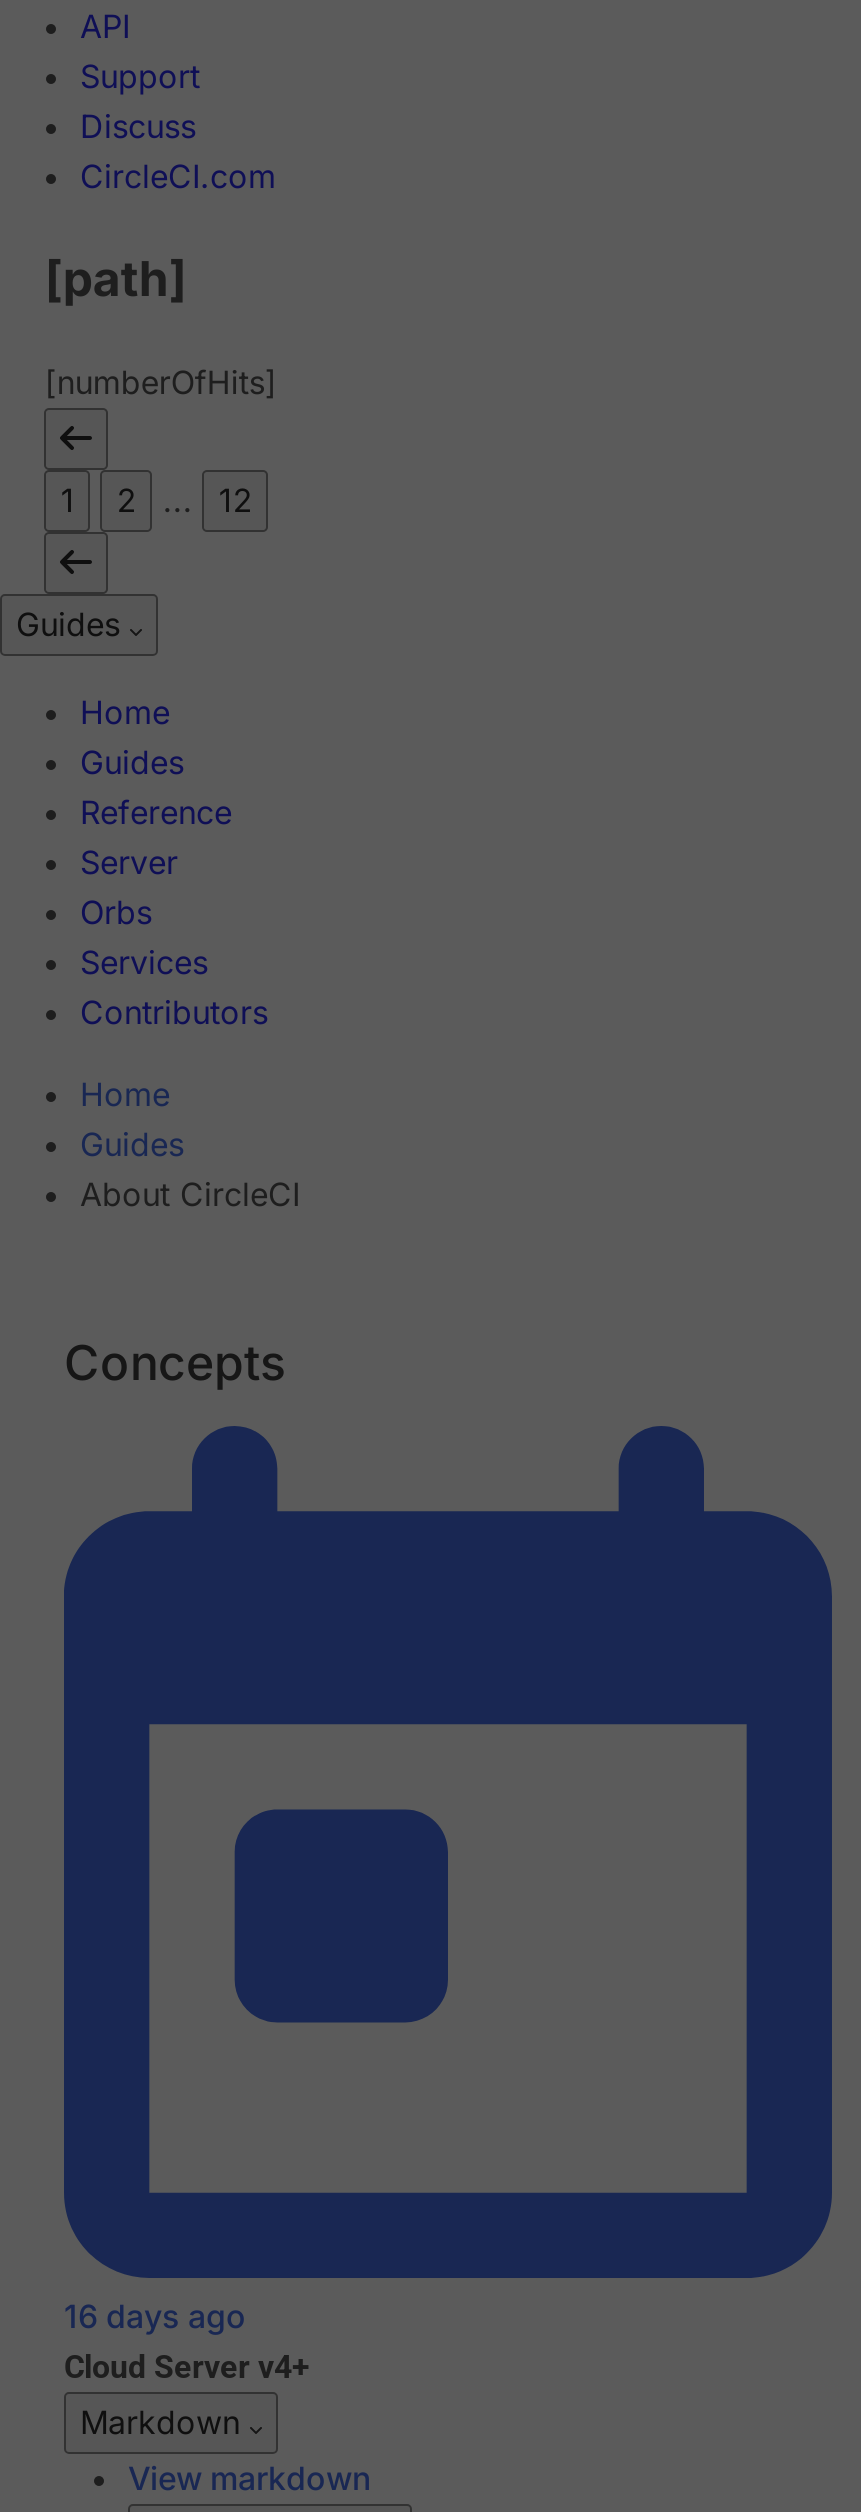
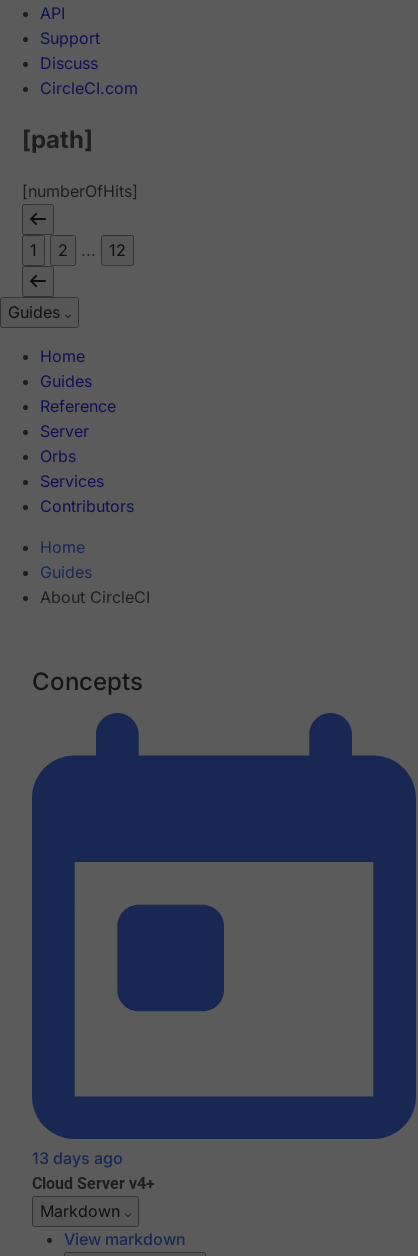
[64,2297,246,2337] 16 days ago -> [32,1148,123,1168] 13 days ago

